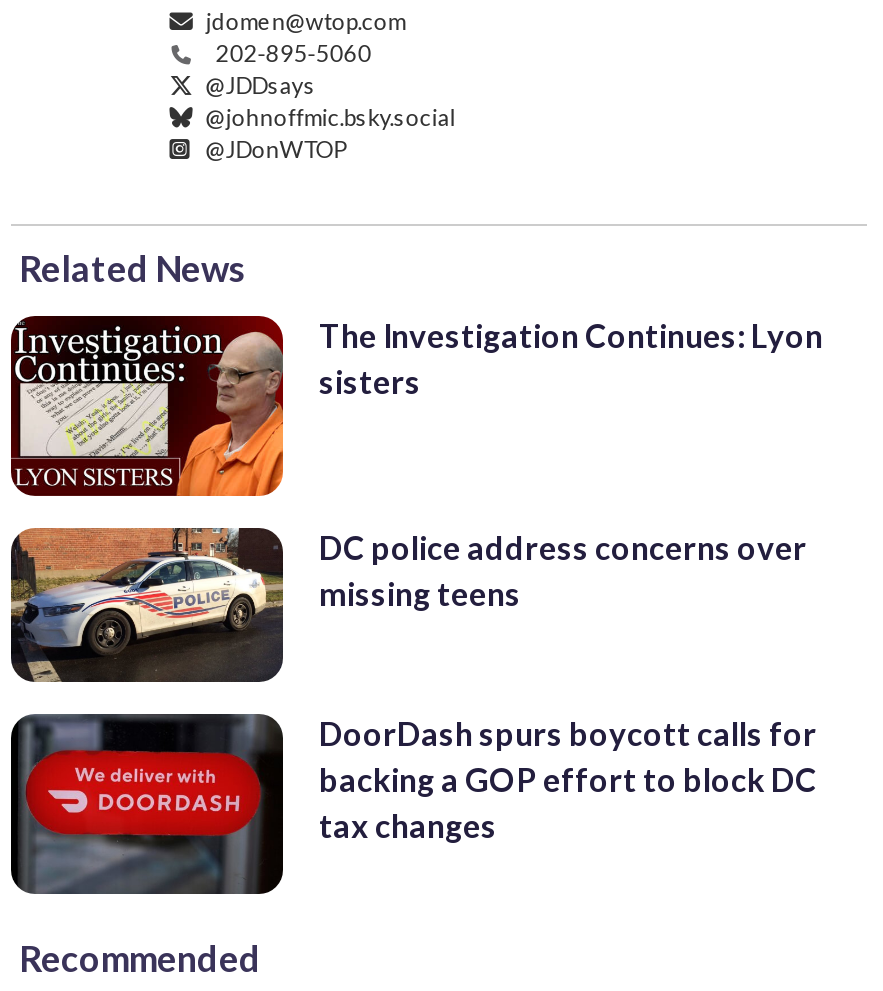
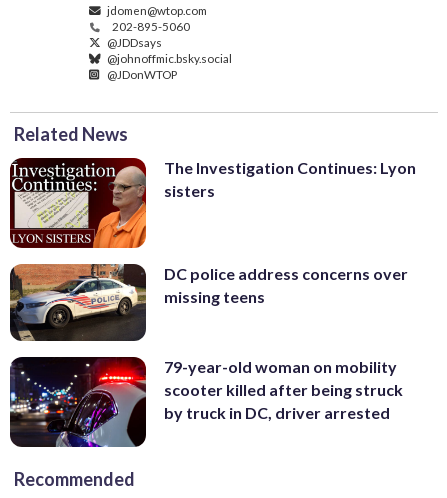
[9,712,817,896] [image] | DoorDash spurs boycott calls for | backing a GOP effort to block DC | tax changes -> [9,356,403,448] [image] | 79-year-old woman on mobility | scooter killed after being struck | by truck in DC, driver arrested

